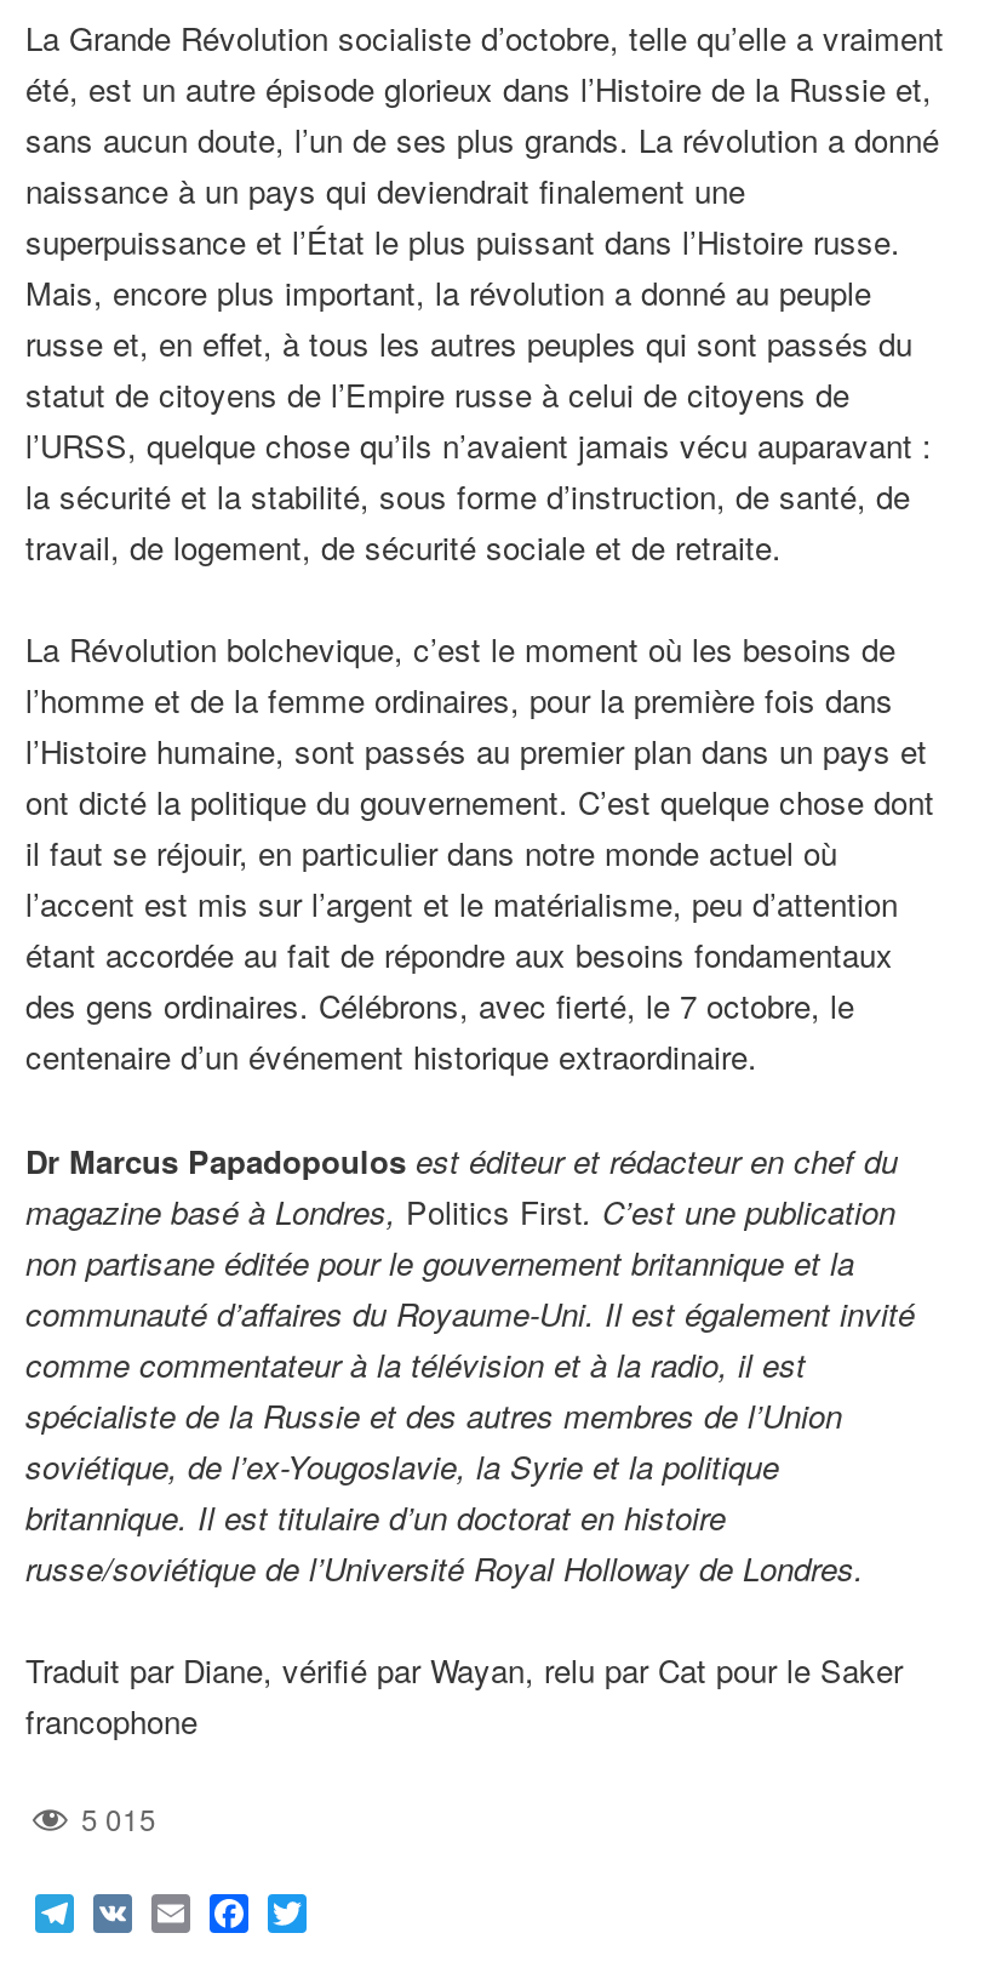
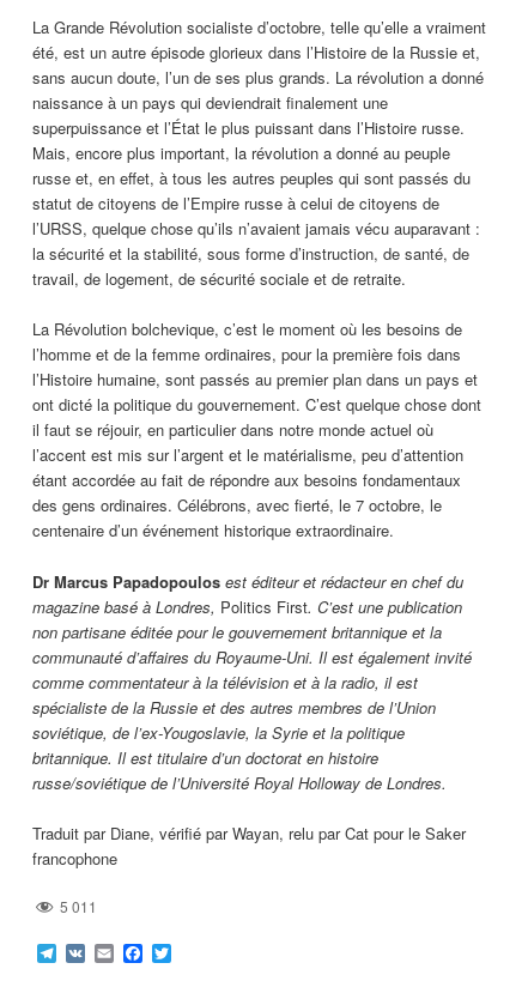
[81,1797,156,1838] 5 015 -> [60,896,97,916] 5 011

